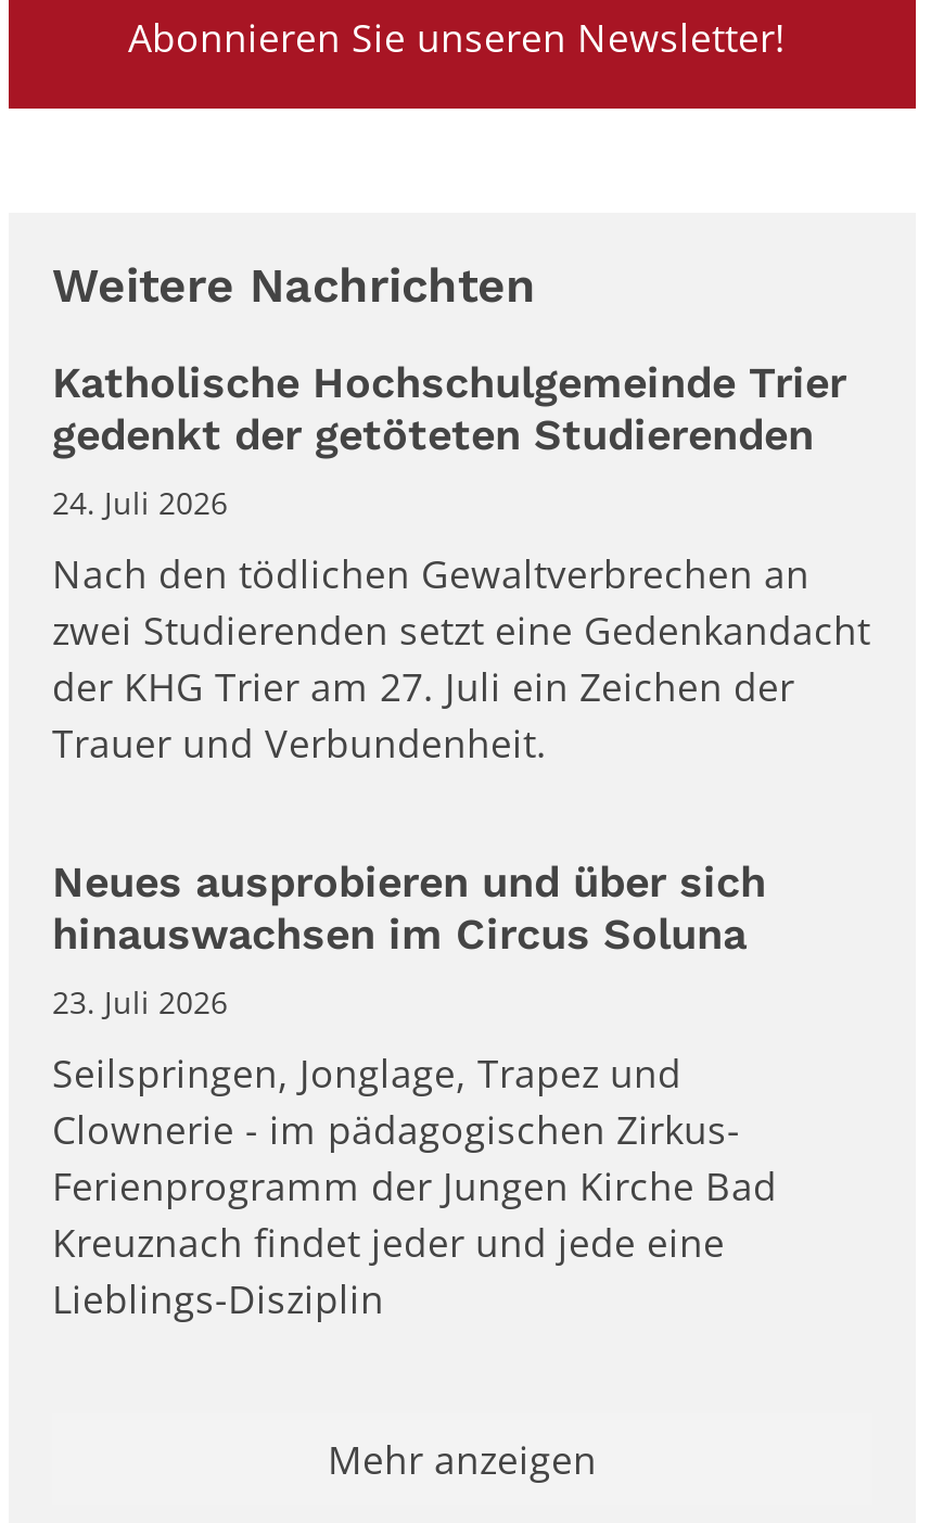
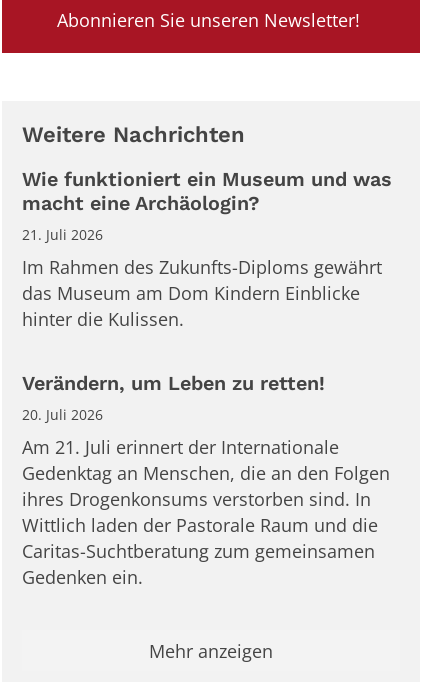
[52,359,846,524] Katholische Hochschulgemeinde Trier | gedenkt der getöteten Studierenden | 24. Juli 2026 -> [22,168,392,244] Wie funktioniert ein Museum und was | macht eine Archäologin? | 21. Juli 2026
[52,548,870,769] Nach den tödlichen Gewaltverbrechen an | zwei Studierenden setzt eine Gedenkandacht | der KHG Trier am 27. Juli ein Zeichen der | Trauer und Verbundenheit. -> [22,255,382,331] Im Rahmen des Zukunfts-Diploms gewährt | das Museum am Dom Kindern Einblicke | hinter die Kulissen.
[52,858,766,1023] Neues ausprobieren und über sich | hinauswachsen im Circus Soluna | 23. Juli 2026 -> [22,372,331,424] Verändern, um Leben zu retten! | 20. Juli 2026
[52,1047,777,1325] Seilspringen, Jonglage, Trapez und | Clownerie - im pädagogischen Zirkus- | Ferienprogramm der Jungen Kirche Bad | Kreuznach findet jeder und jede eine | Lieblings-Disziplin -> [22,435,390,589] Am 21. Juli erinnert der Internationale | Gedenktag an Menschen, die an den Folgen | ihres Drogenkonsums verstorben sind. In | Wittlich laden der Pastorale Raum und die | Caritas-Suchtberatung zum gemeinsamen | Gedenken ein.

